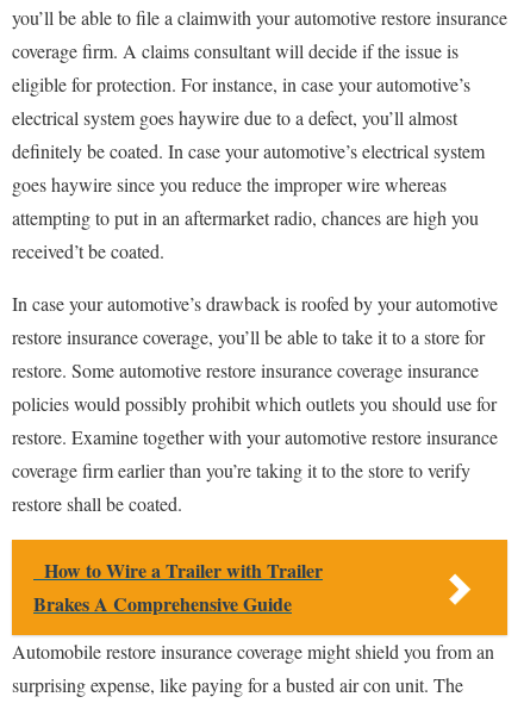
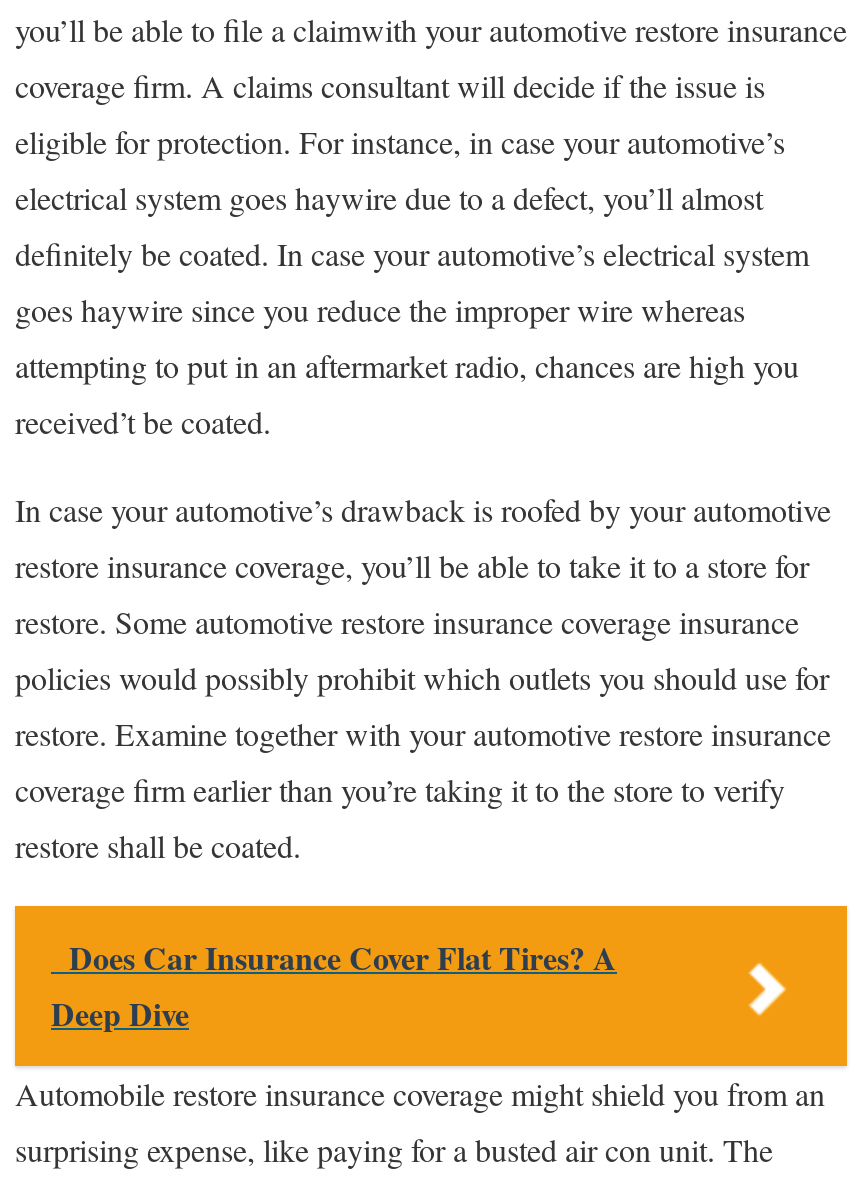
[33,557,323,618] How to Wire a Trailer with Trailer | Brakes A Comprehensive Guide -> [51,935,617,1037] Does Car Insurance Cover Flat Tires? A | Deep Dive

